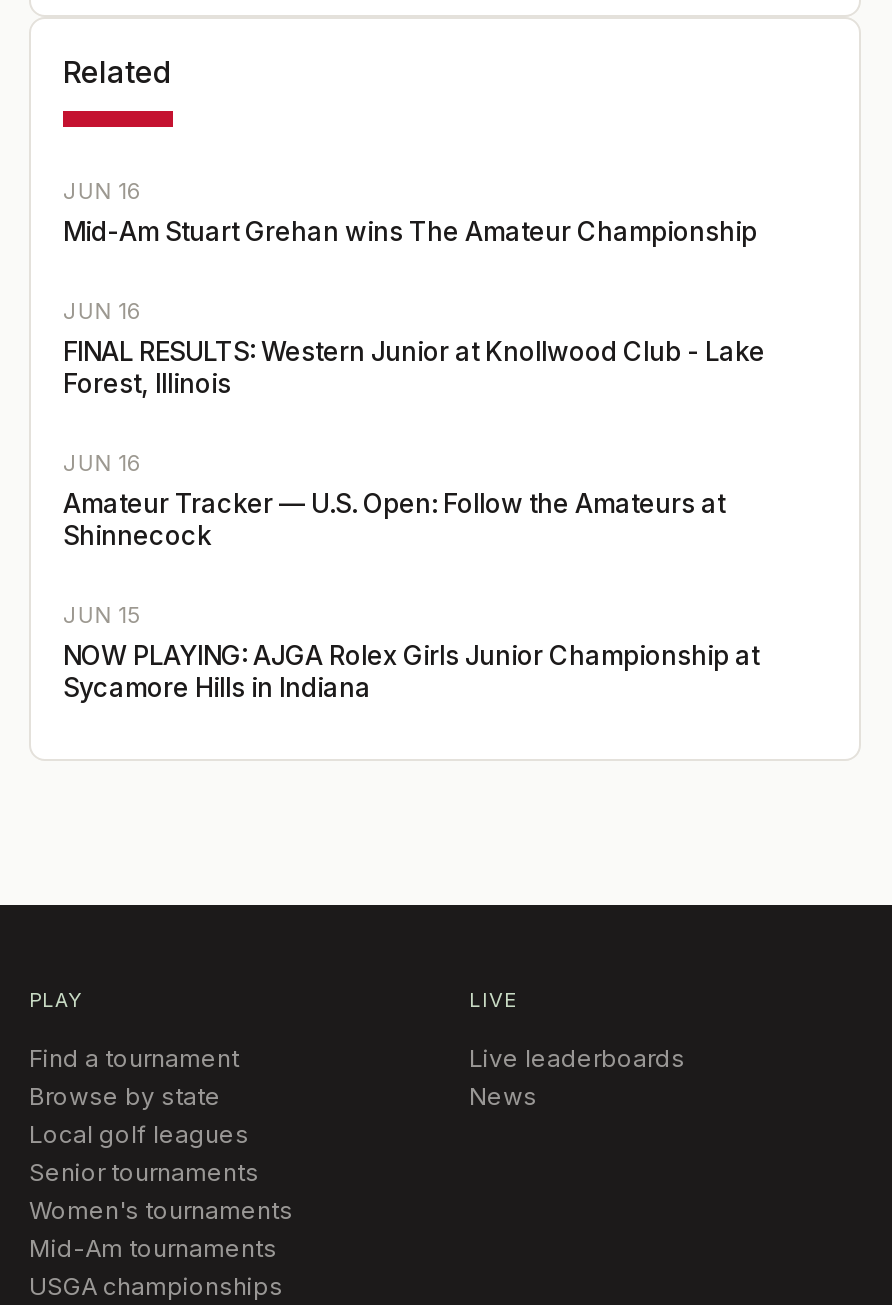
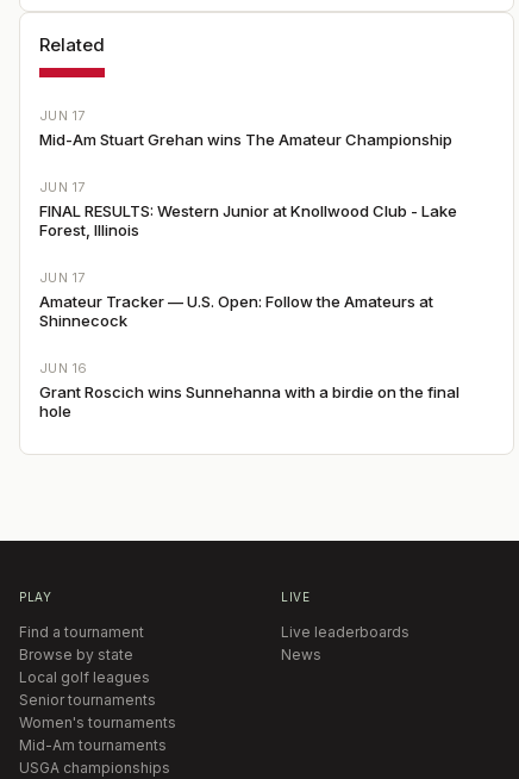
[63,176,144,204] JUN 16 -> [39,107,85,123] JUN 17
[63,296,144,324] JUN 16 -> [39,178,85,195] JUN 17
[63,448,144,476] JUN 16 -> [39,269,85,285] JUN 17
[63,600,759,702] JUN 15 | NOW PLAYING: AJGA Rolex Girls Junior Championship at | Sycamore Hills in Indiana -> [39,359,459,420] JUN 16 | Grant Roscich wins Sunnehanna with a birdie on the final | hole

